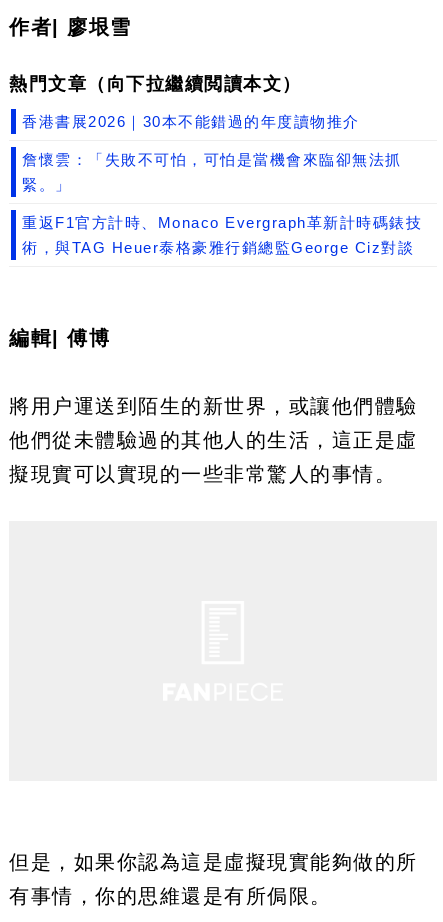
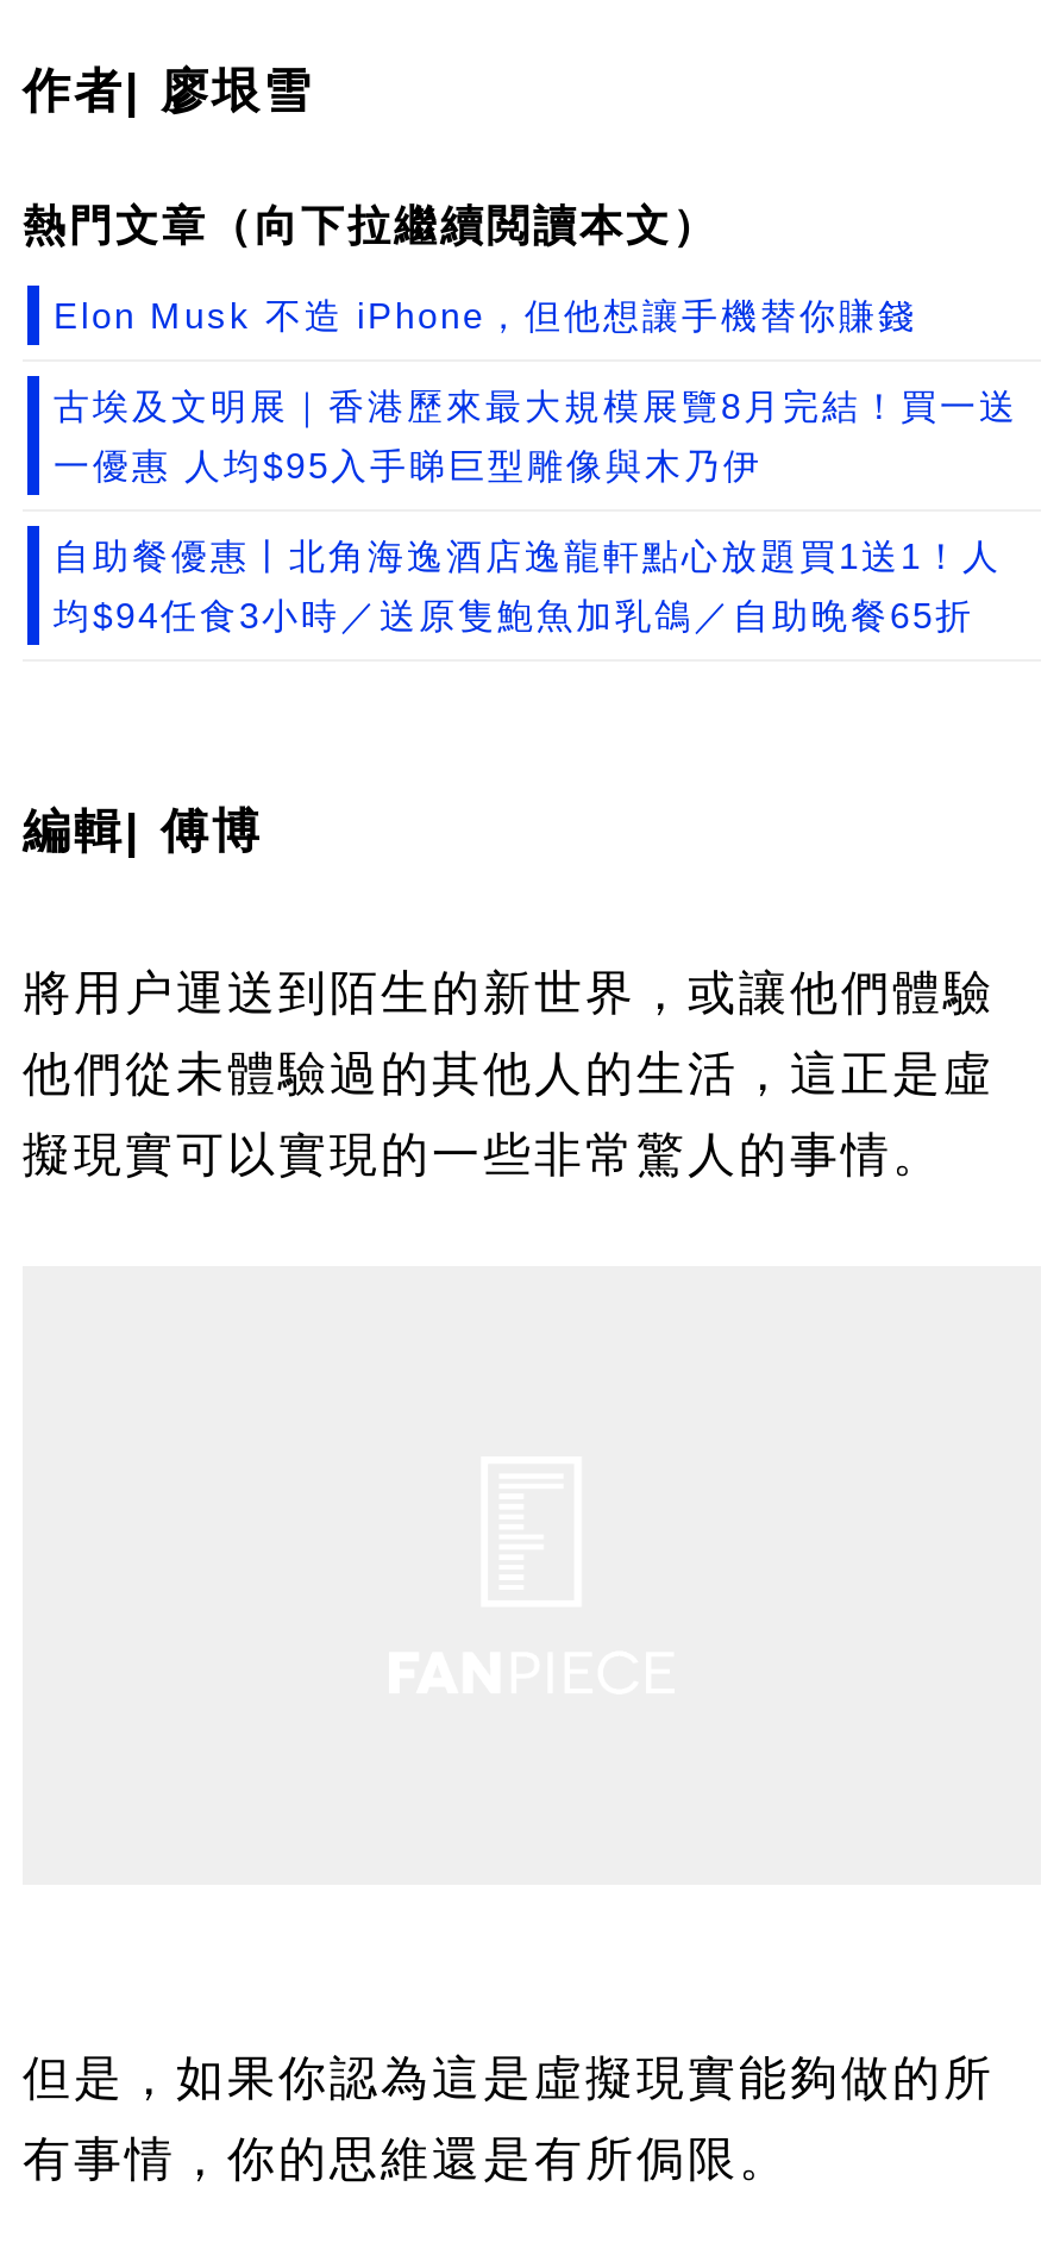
[22,113,359,130] 香港書展2026｜30本不能錯過的年度讀物推介 -> [54,295,917,336] Elon Musk 不造 iPhone，但他想讓手機替你賺錢
[22,151,401,168] 詹懷雲：「失敗不可怕，可怕是當機會來臨卻無法抓 -> [54,386,1018,426] 古埃及文明展｜香港歷來最大規模展覽8月完結！買一送
[22,176,71,193] 緊。」 -> [54,445,763,485] 一優惠 人均$95入手睇巨型雕像與木乃伊
[22,214,422,231] 重返F1官方計時、Monaco Evergraph革新計時碼錶技 -> [54,535,1002,576] 自助餐優惠丨北角海逸酒店逸龍軒點心放題買1送1！人
[22,239,414,256] 術，與TAG Heuer泰格豪雅行銷總監George Ciz對談 -> [54,595,974,635] 均$94任食3小時／送原隻鮑魚加乳鴿／自助晚餐65折

